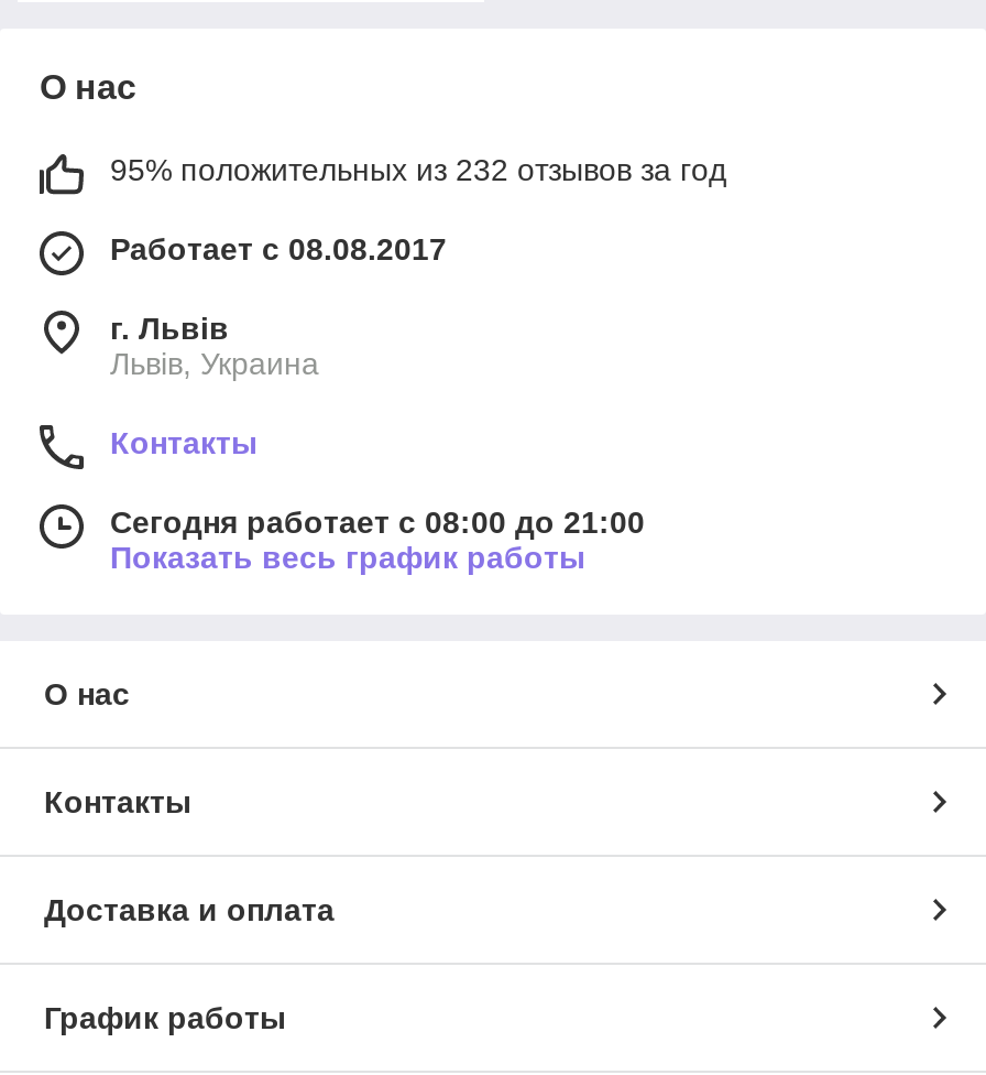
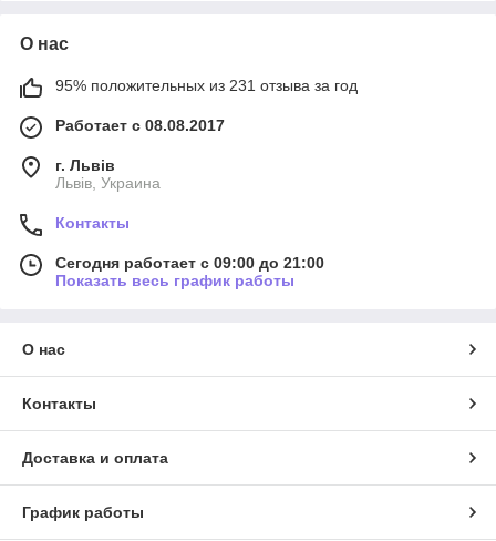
[110,152,726,188] 95% положительных из 232 отзывов за год -> [55,77,358,94] 95% положительных из 231 отзыва за год
[110,505,645,540] Сегодня работает с 08:00 до 21:00 -> [55,254,324,272] Сегодня работает с 09:00 до 21:00

